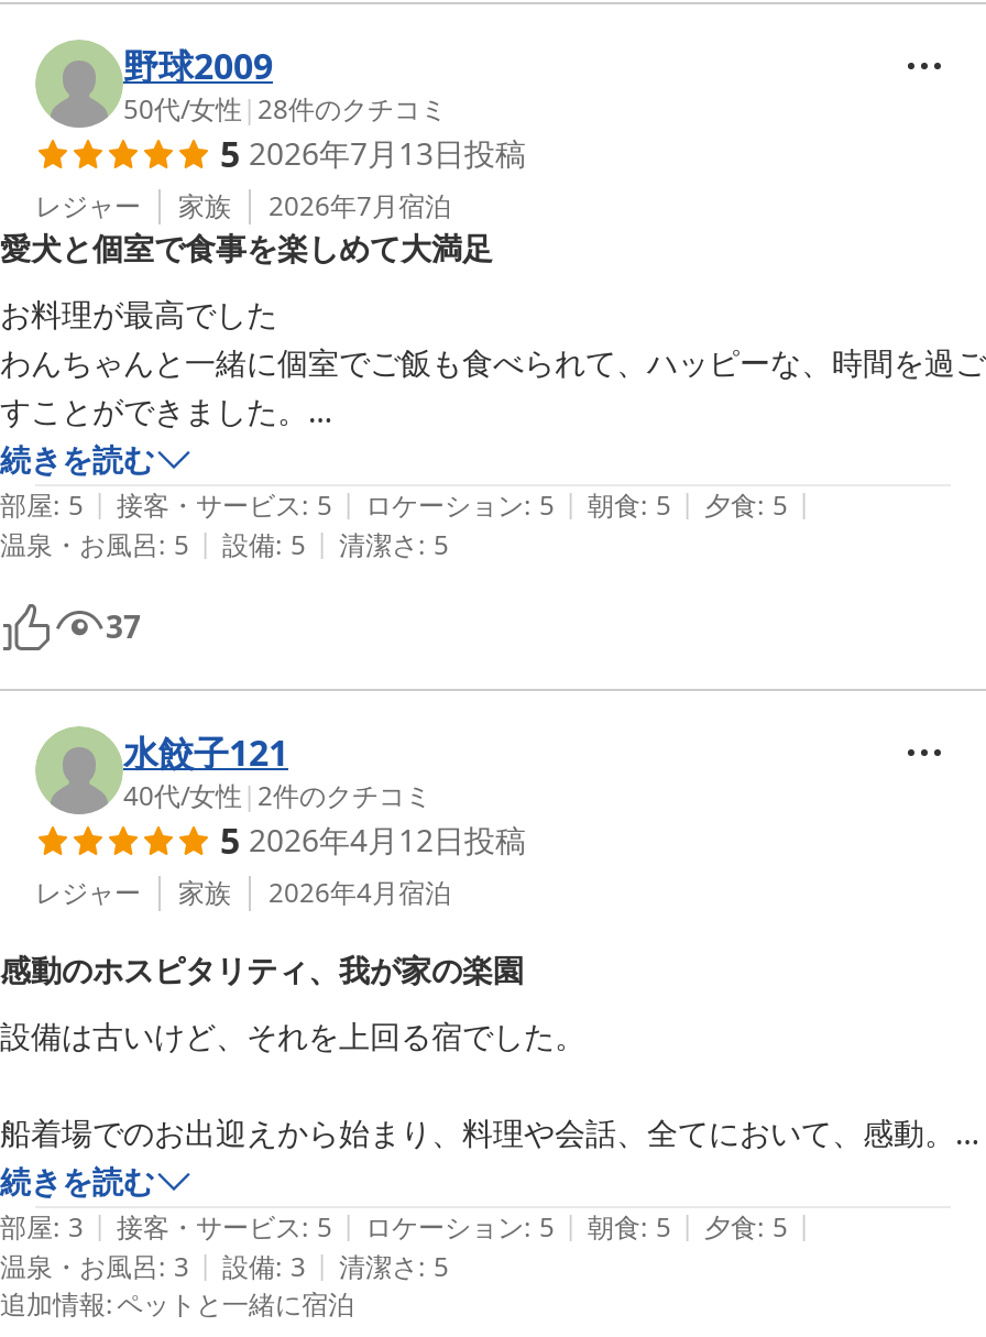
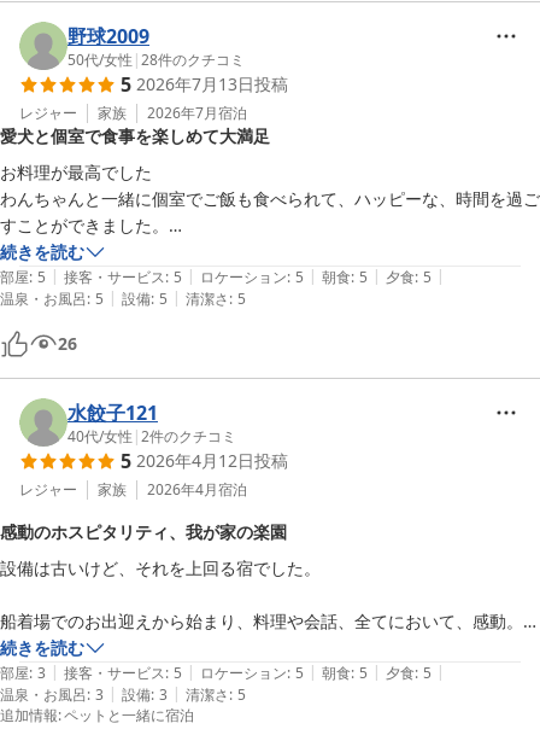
[106,605,141,647] 37 -> [58,332,77,355] 26

